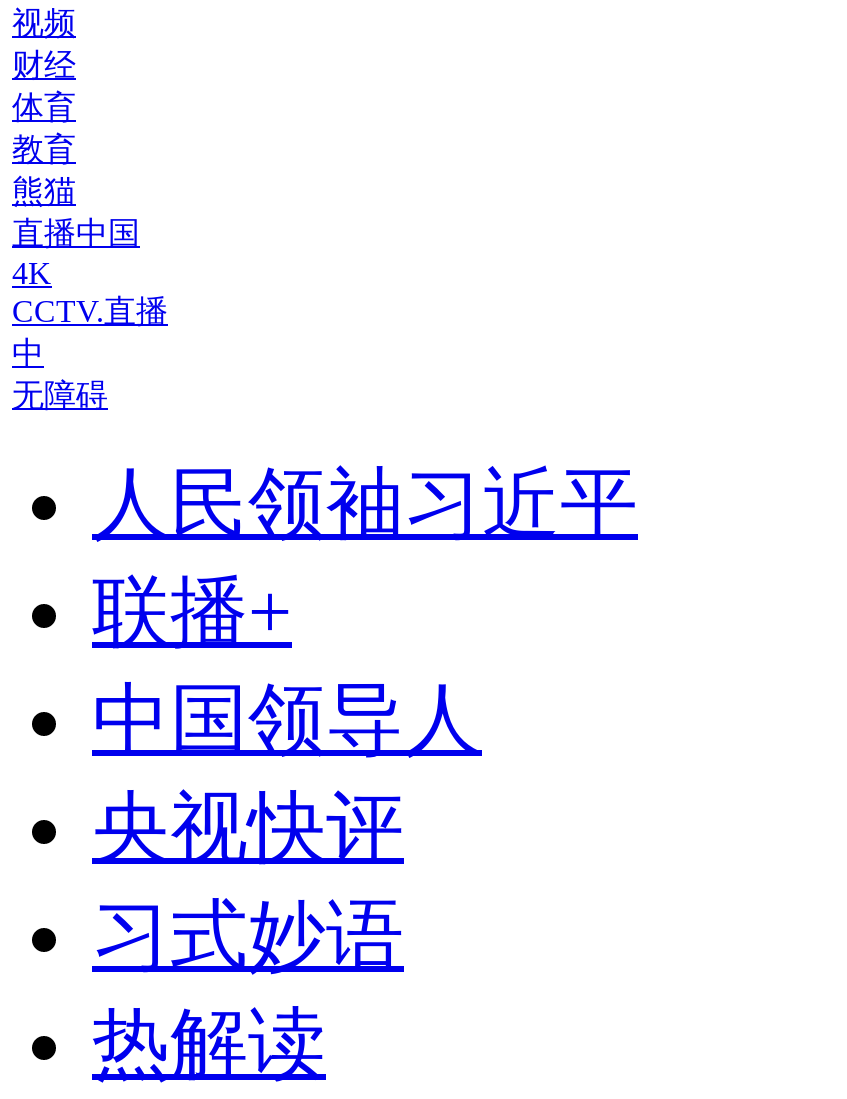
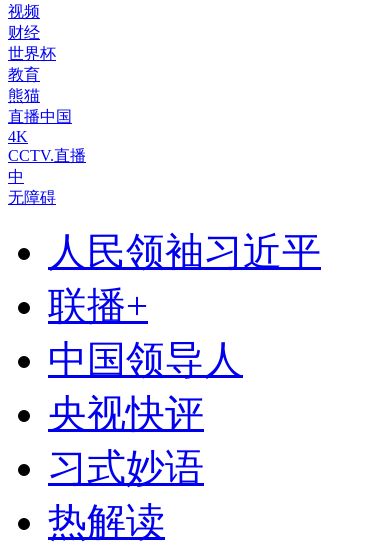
[12,90,76,124] 体育 -> [8,45,56,62] 世界杯

